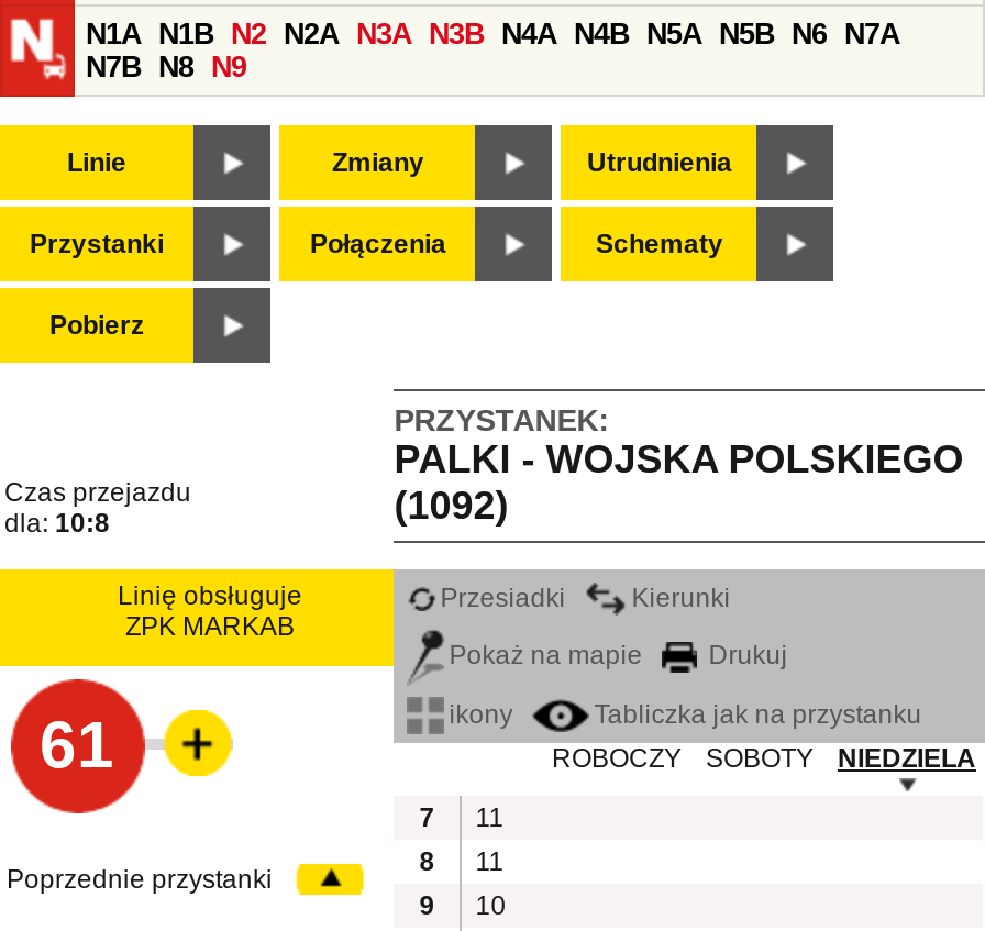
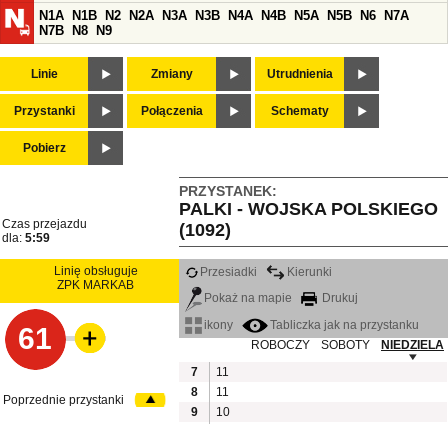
[4,508,110,539] dla: 10:8 -> [2,231,50,245] dla: 5:59

